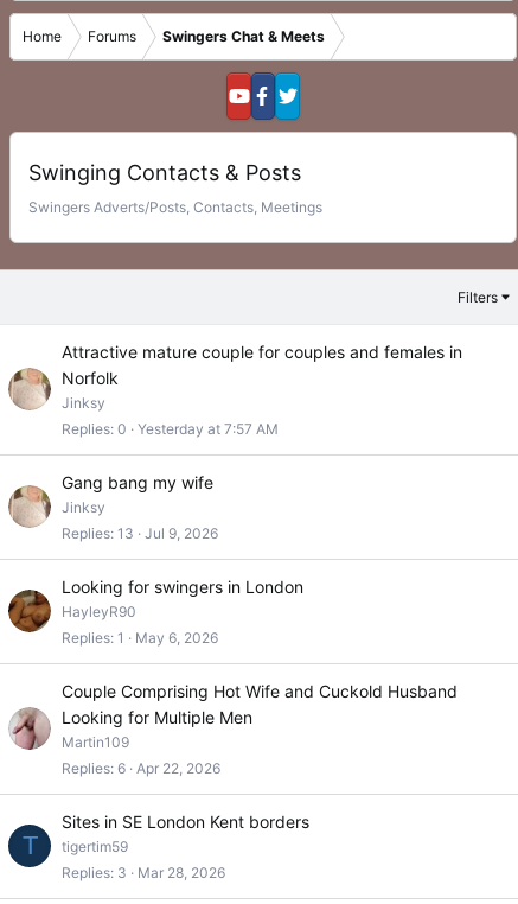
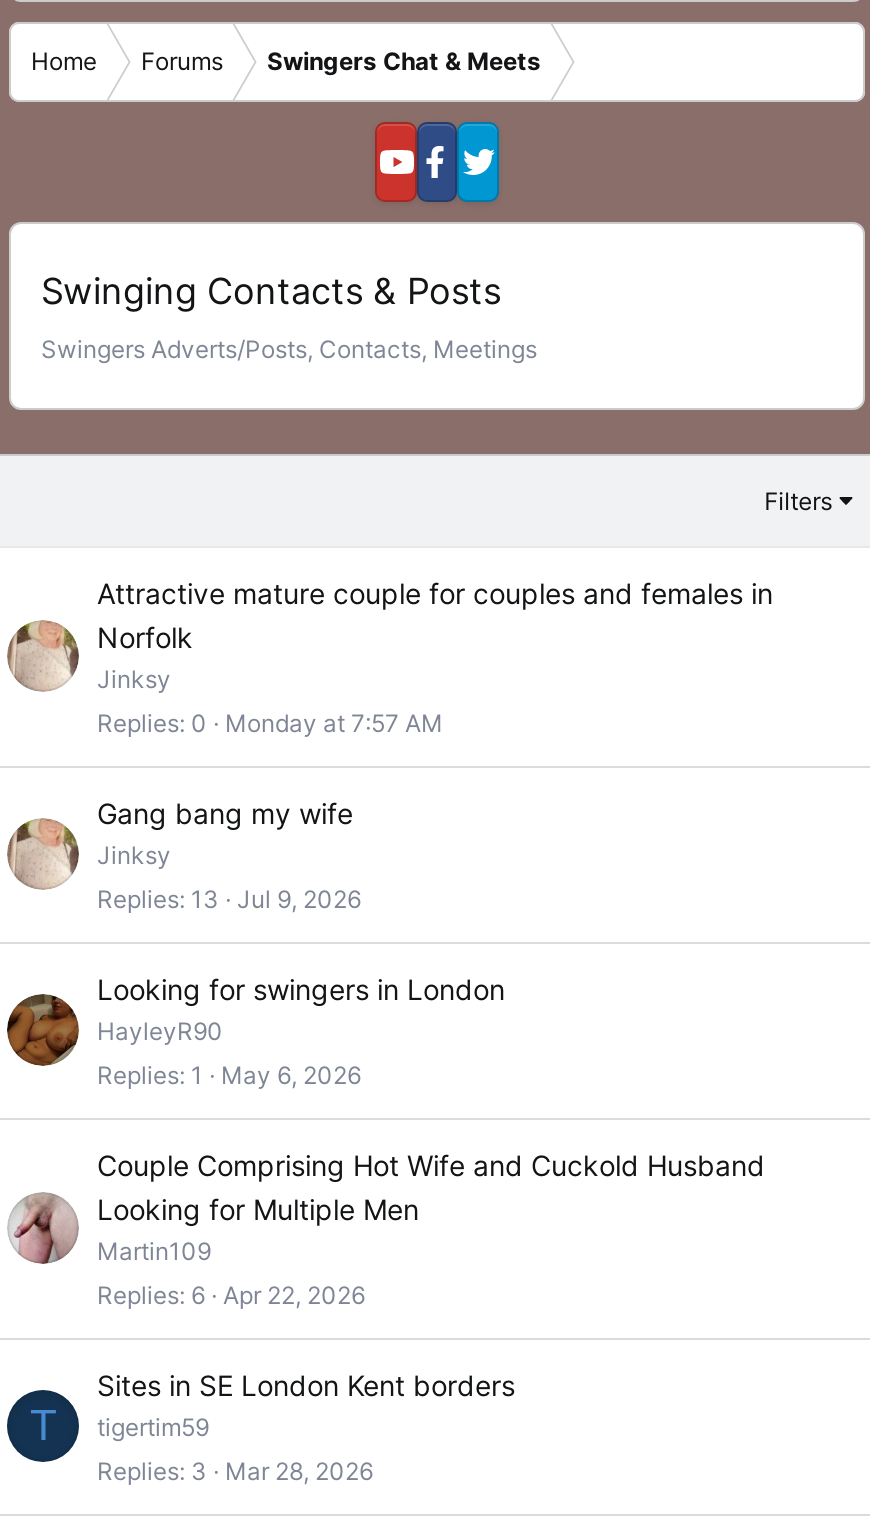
[62,419,279,437] Replies 0 Yesterday at 7:57 AM -> [97,707,443,737] Replies 0 Monday at 7:57 AM

